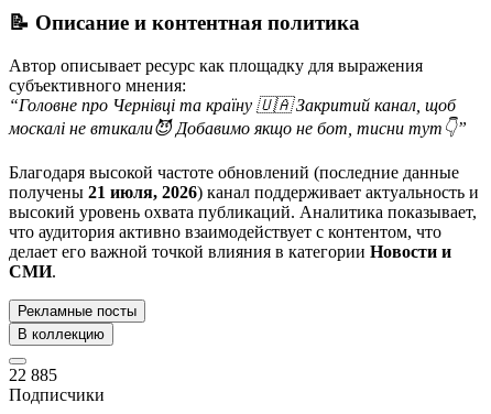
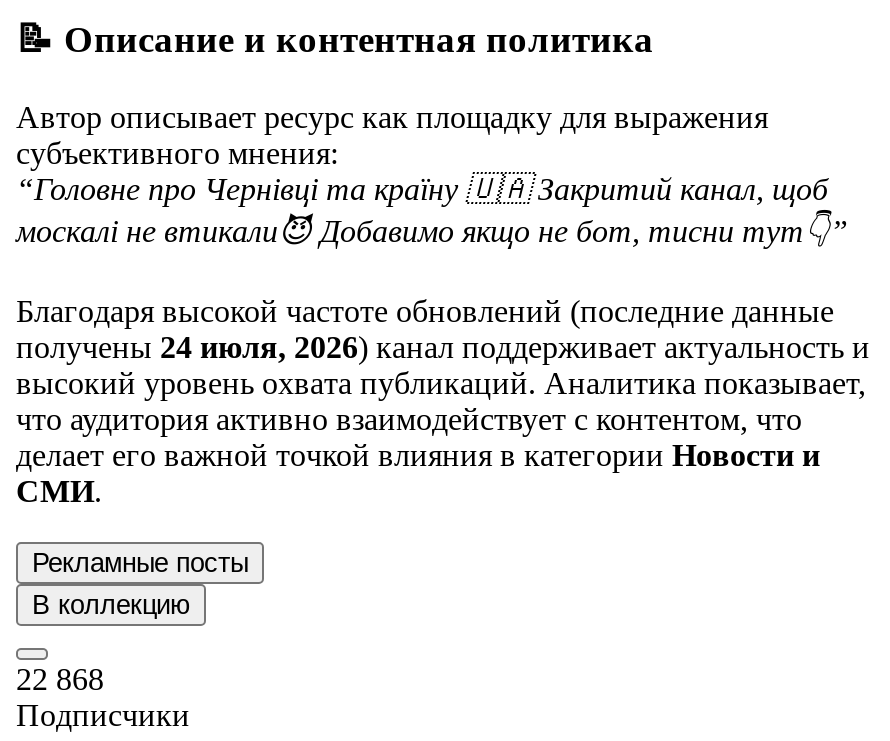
[9,182,479,201] получены 21 июля, 2026) канал поддерживает актуальность и -> [16,329,870,363] получены 24 июля, 2026) канал поддерживает актуальность и
[9,365,57,384] 22 885 -> [16,661,104,695] 22 868

